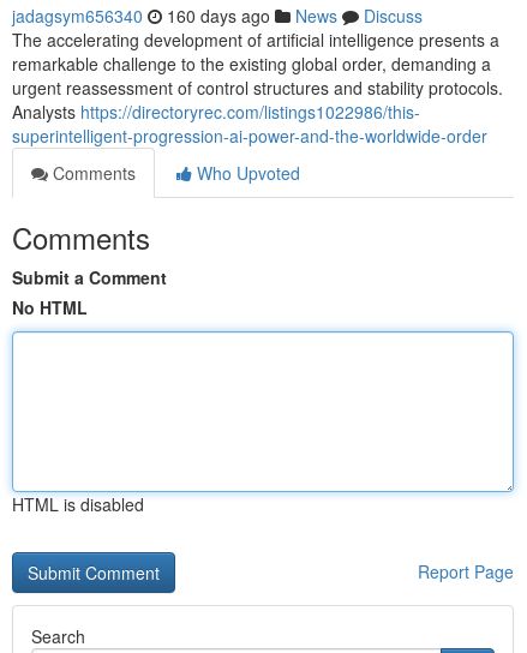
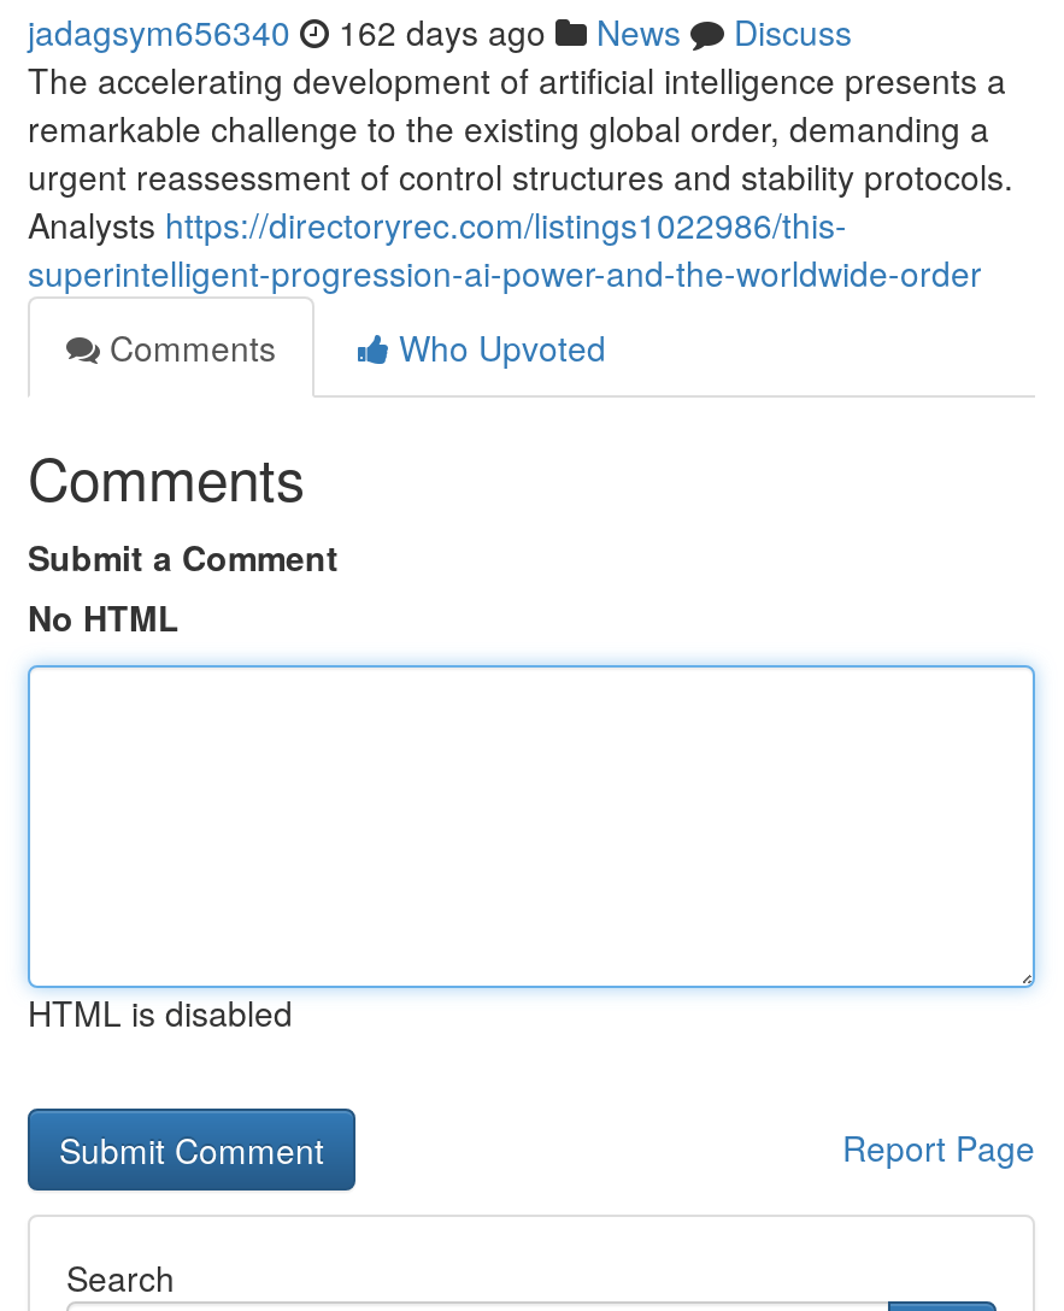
[12,4,423,28] jadagsym656340 160 days ago News Discuss -> [28,7,852,55] jadagsym656340 162 days ago News Discuss

